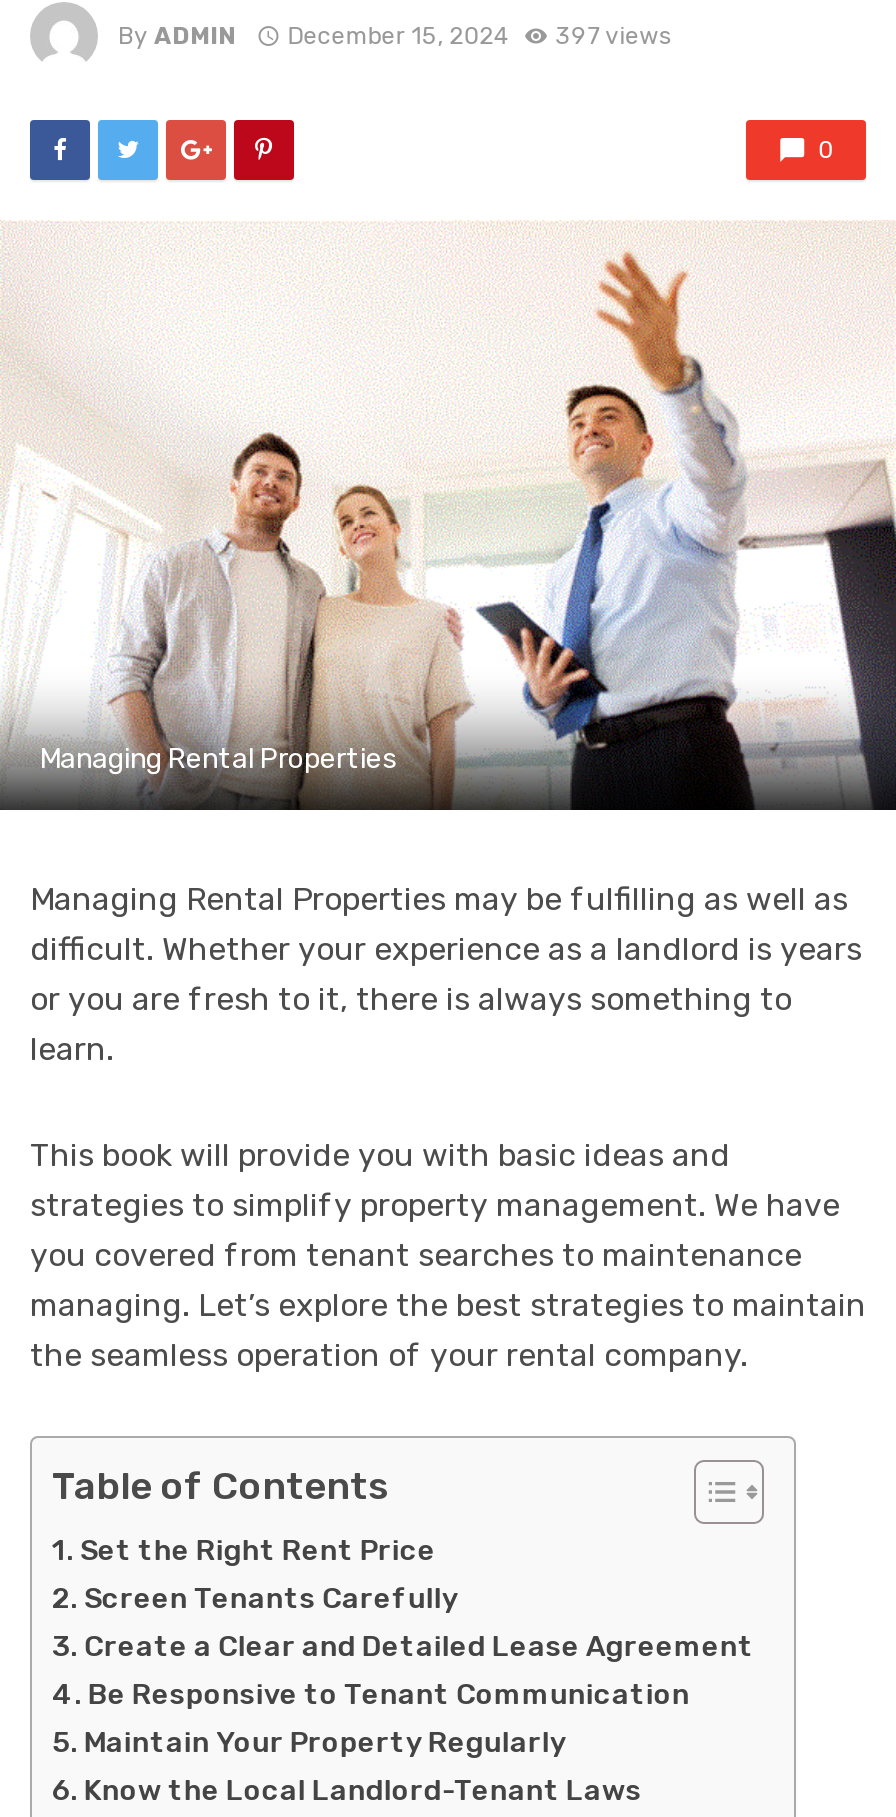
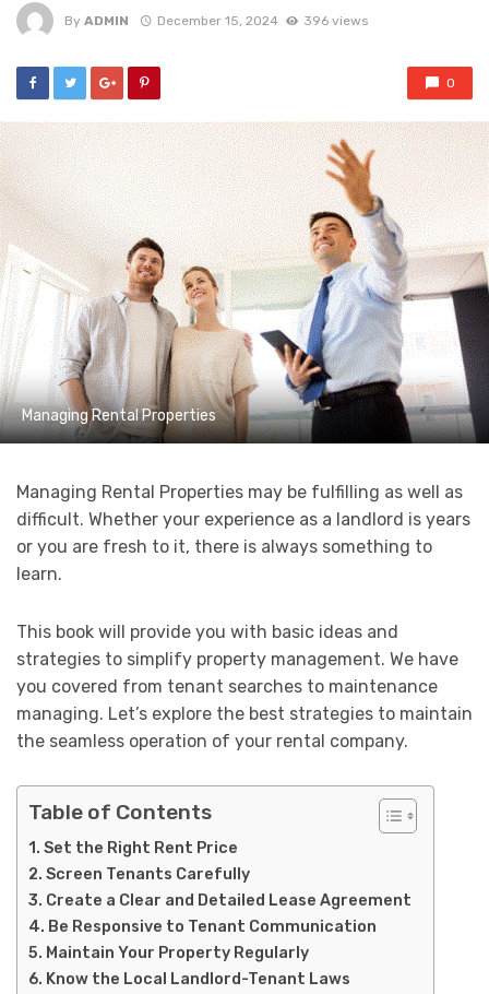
[118,21,671,49] By ADMIN December 15, 2024 397 views -> [64,13,367,28] By ADMIN December 15, 2024 396 views

